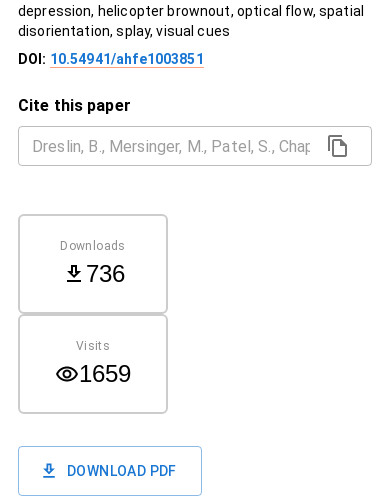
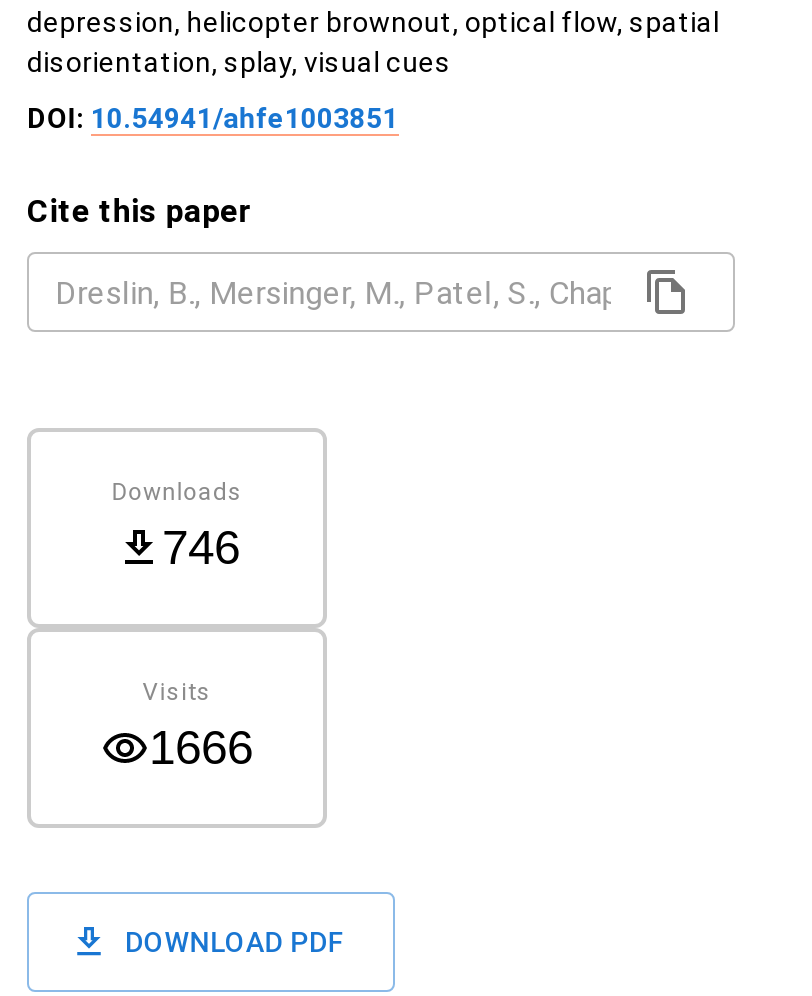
[85,259,124,286] 736 -> [162,519,240,573] 746
[79,359,131,386] 1659 -> [149,719,253,773] 1666

